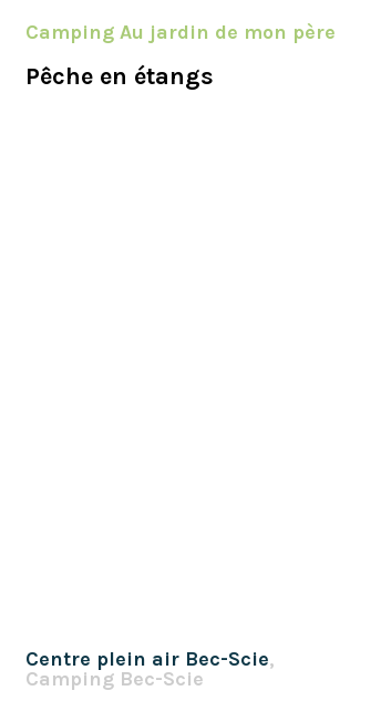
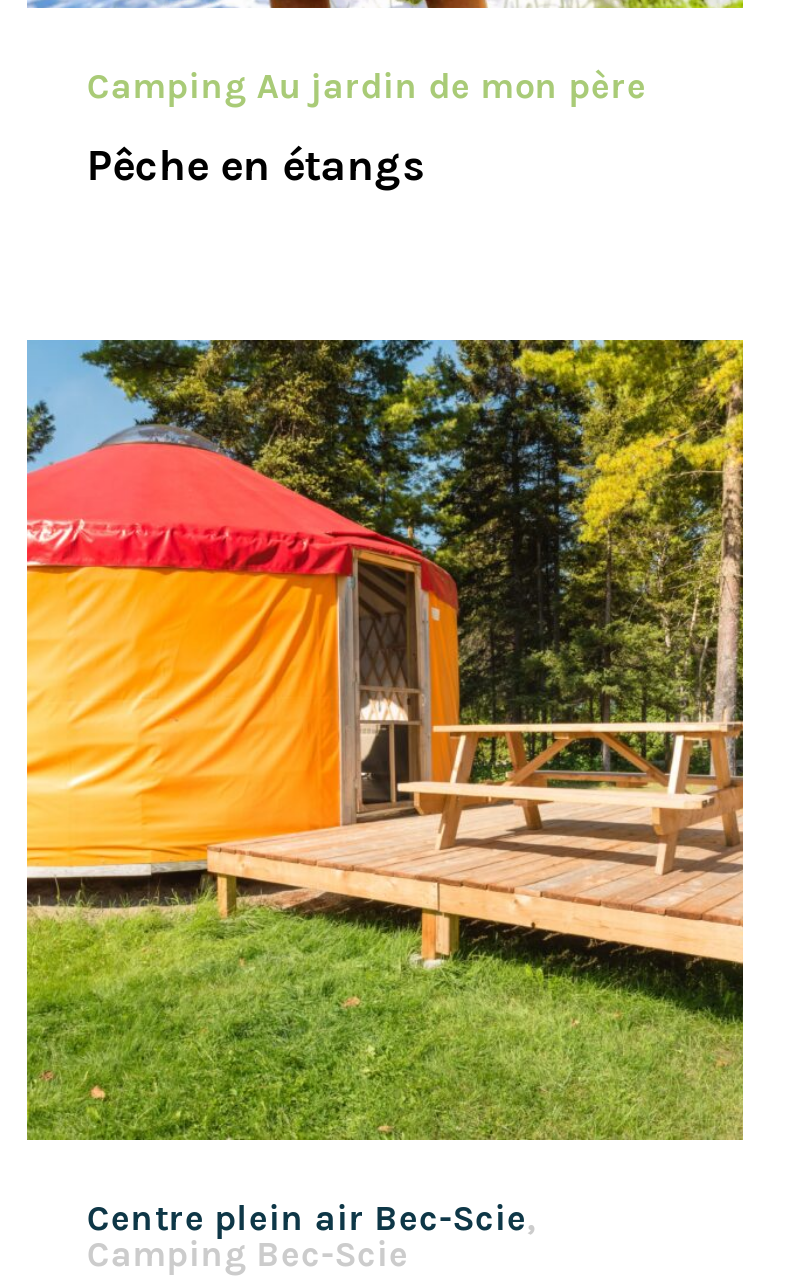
none -> [25,338,745,1142] [image]

